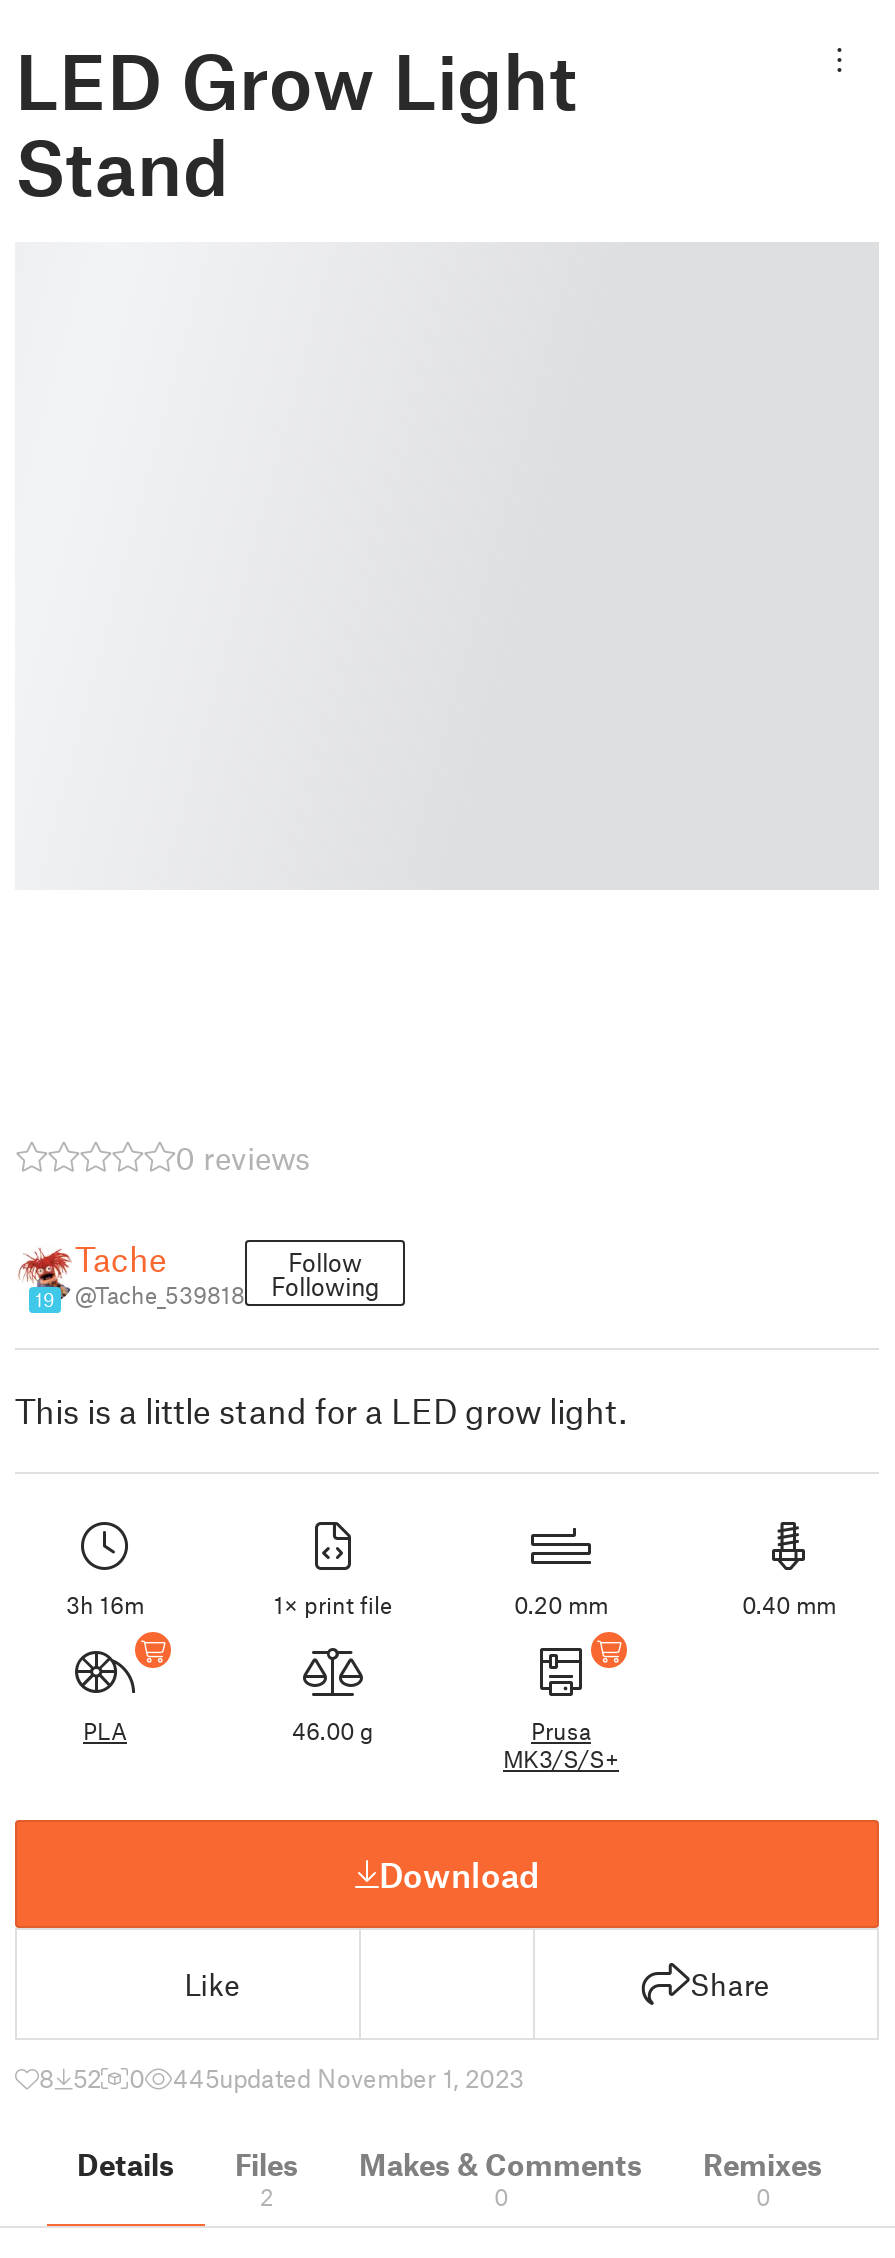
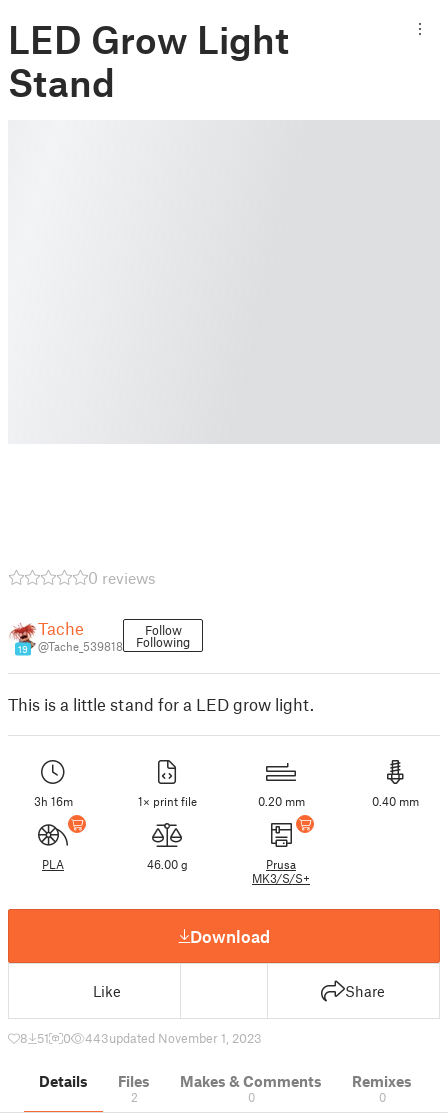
[39,2062,101,2094] 8 52 -> [20,1030,49,1046] 8 51
[173,2062,525,2094] 445updated November 1, 2023 -> [85,1030,262,1046] 443updated November 1, 2023

